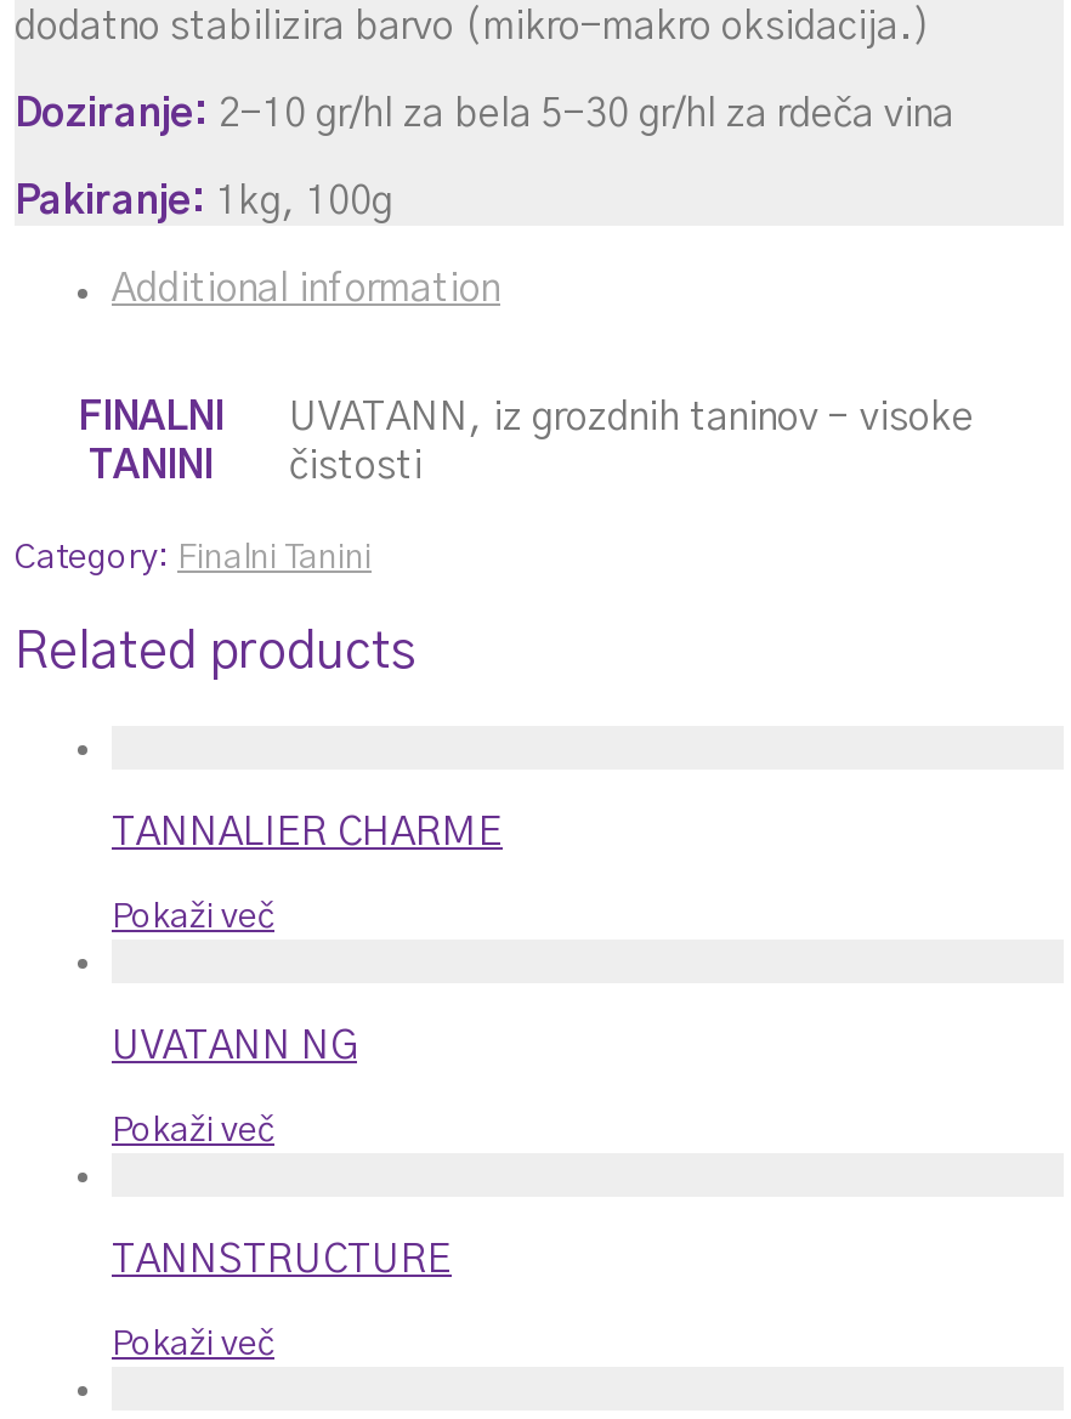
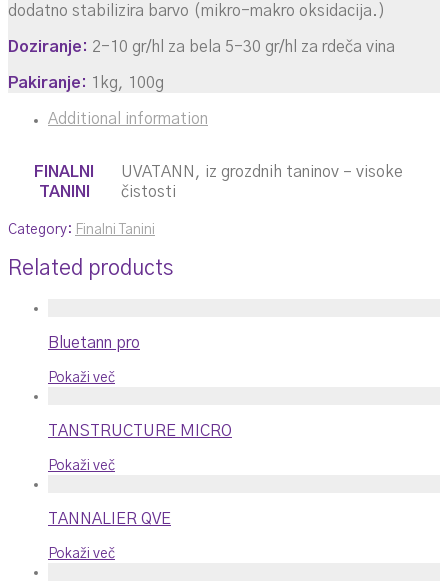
[112,814,503,853] TANNALIER CHARME -> [48,335,140,351] Bluetann pro
[112,1028,357,1066] UVATANN NG -> [48,423,232,439] TANSTRUCTURE MICRO
[112,1241,452,1280] TANNSTRUCTURE -> [48,511,171,527] TANNALIER QVE

